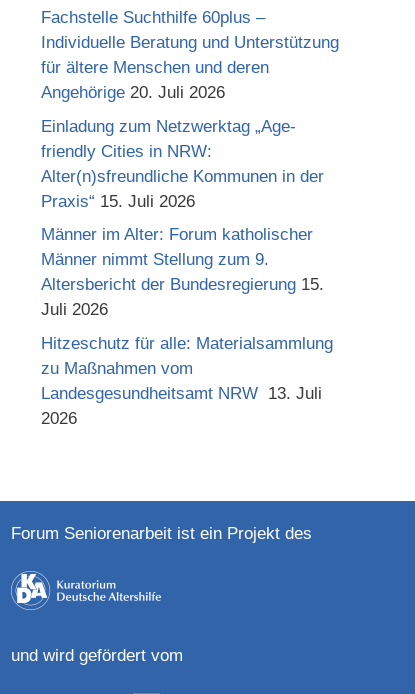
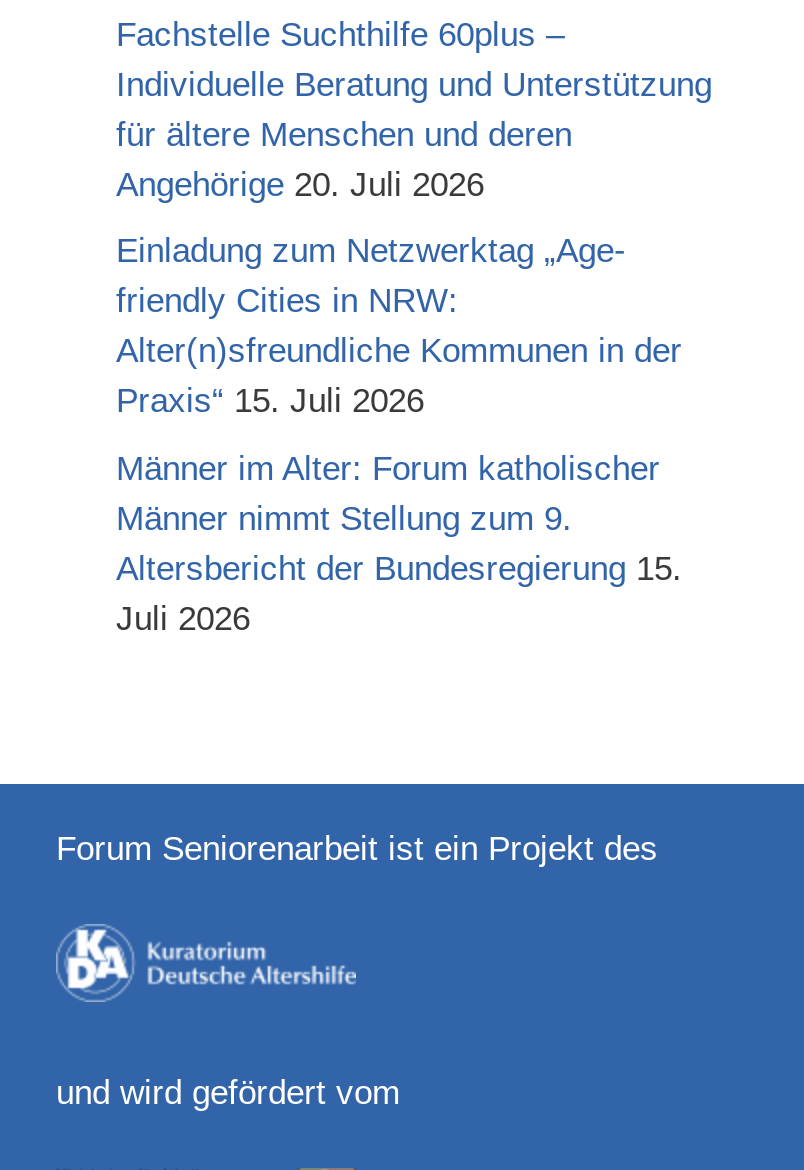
[41,333,333,427] Hitzeschutz für alle: Materialsammlung | zu Maßnahmen vom | Landesgesundheitsamt NRW 13. Juli | 2026 -> none

